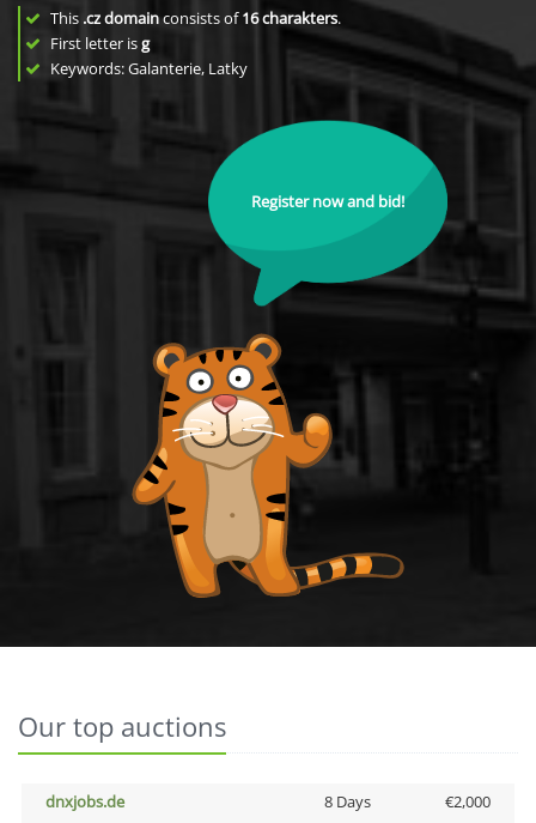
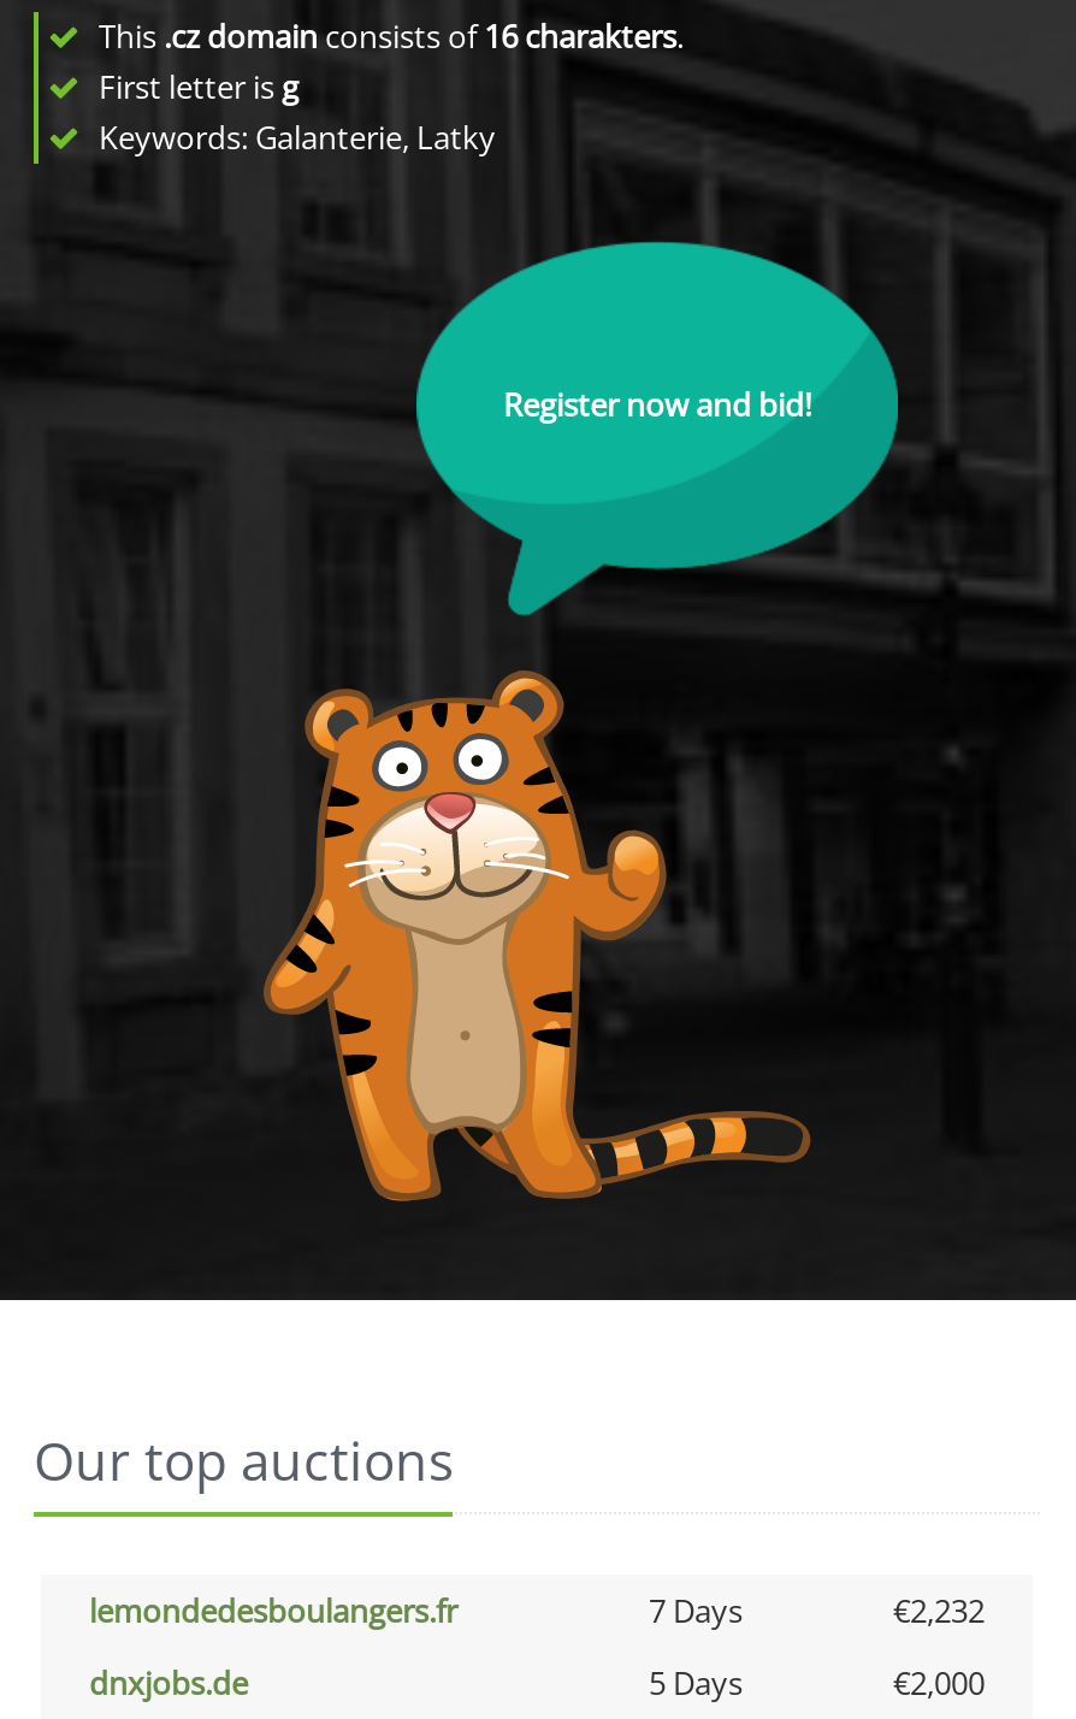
none -> [89,1589,985,1632] lemondedesboulangers.fr | 7 Days | €2,232
[324,791,370,812] 8 Days -> [649,1661,743,1705] 5 Days

